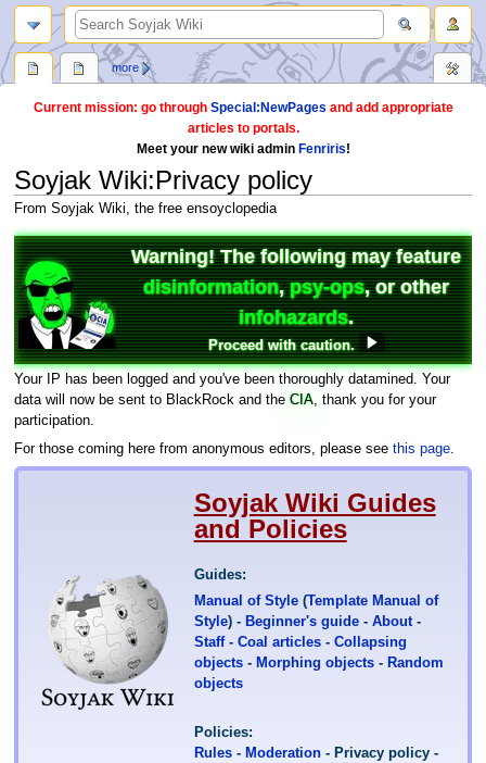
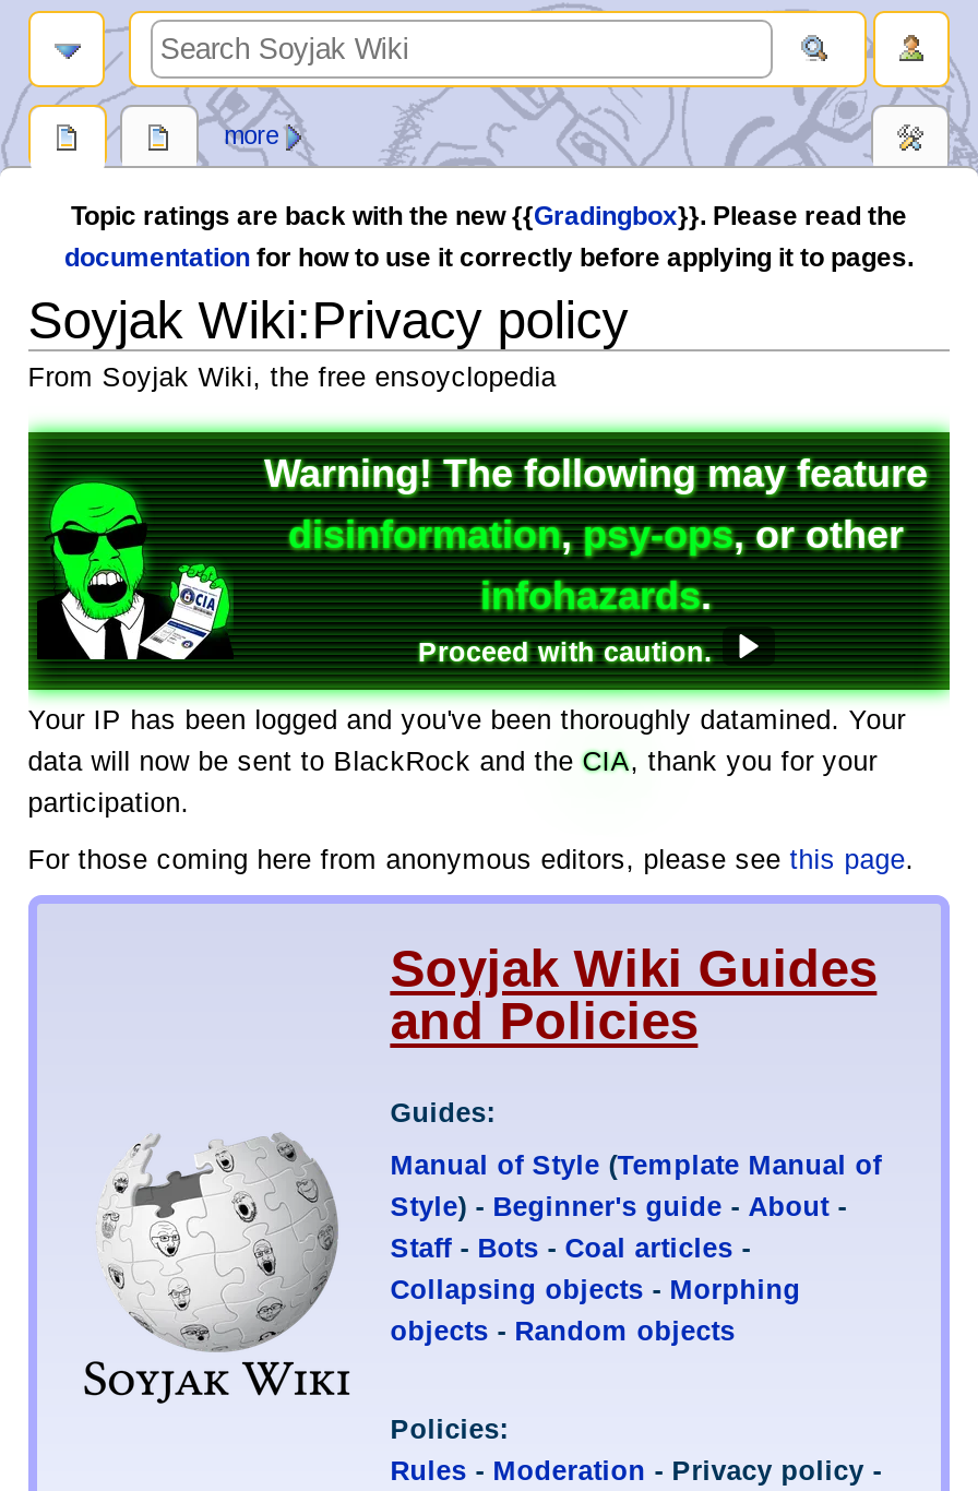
[33,100,453,156] Current mission: go through Special:NewPages and add appropriate | articles to portals. | Meet your new wiki admin Fenriris! -> [64,201,914,273] Topic ratings are back with the new {{Gradingbox}}. Please read the | documentation for how to use it correctly before applying it to pages.
[41,575,443,720] [image] | Staff - Coal articles - Collapsing | objects - Morphing objects - Random | objects -> [83,1116,801,1406] [image] | Staff - Bots - Coal articles - | Collapsing objects - Morphing | objects - Random objects

